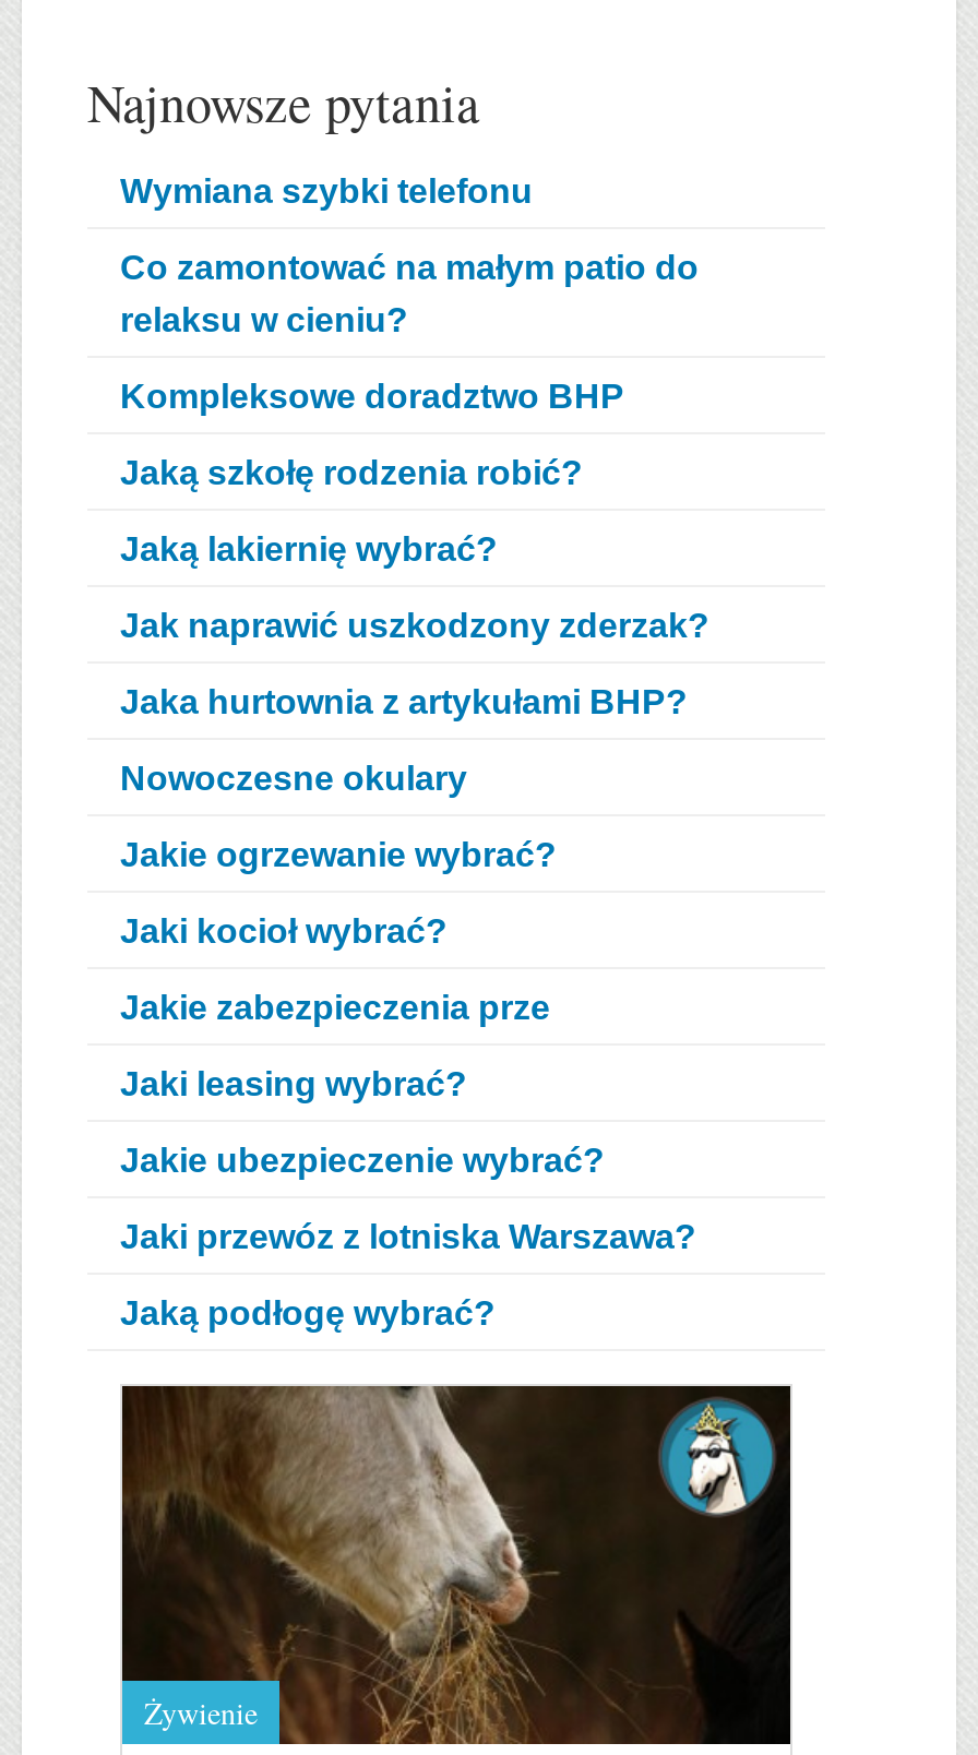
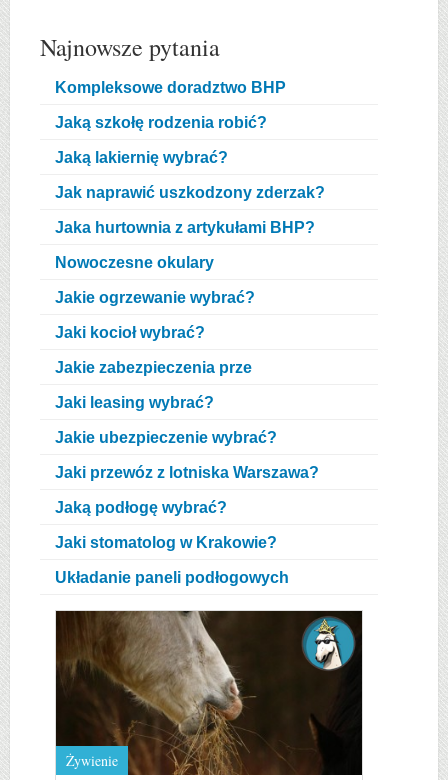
[120,173,699,339] Wymiana szybki telefonu | Co zamontować na małym patio do | relaksu w cieniu? -> none
moved [120,378,709,1332] -> [55,79,325,516]: Kompleksowe doradztwo BHP | Jaką szkołę rodzenia robić? | Jaką lakiernię wybrać? | ... | Jaki przewóz z lotniska Warszawa? | Jaką podłogę wybrać?
none -> [55,534,289,586] Jaki stomatolog w Krakowie? | Układanie paneli podłogowych

